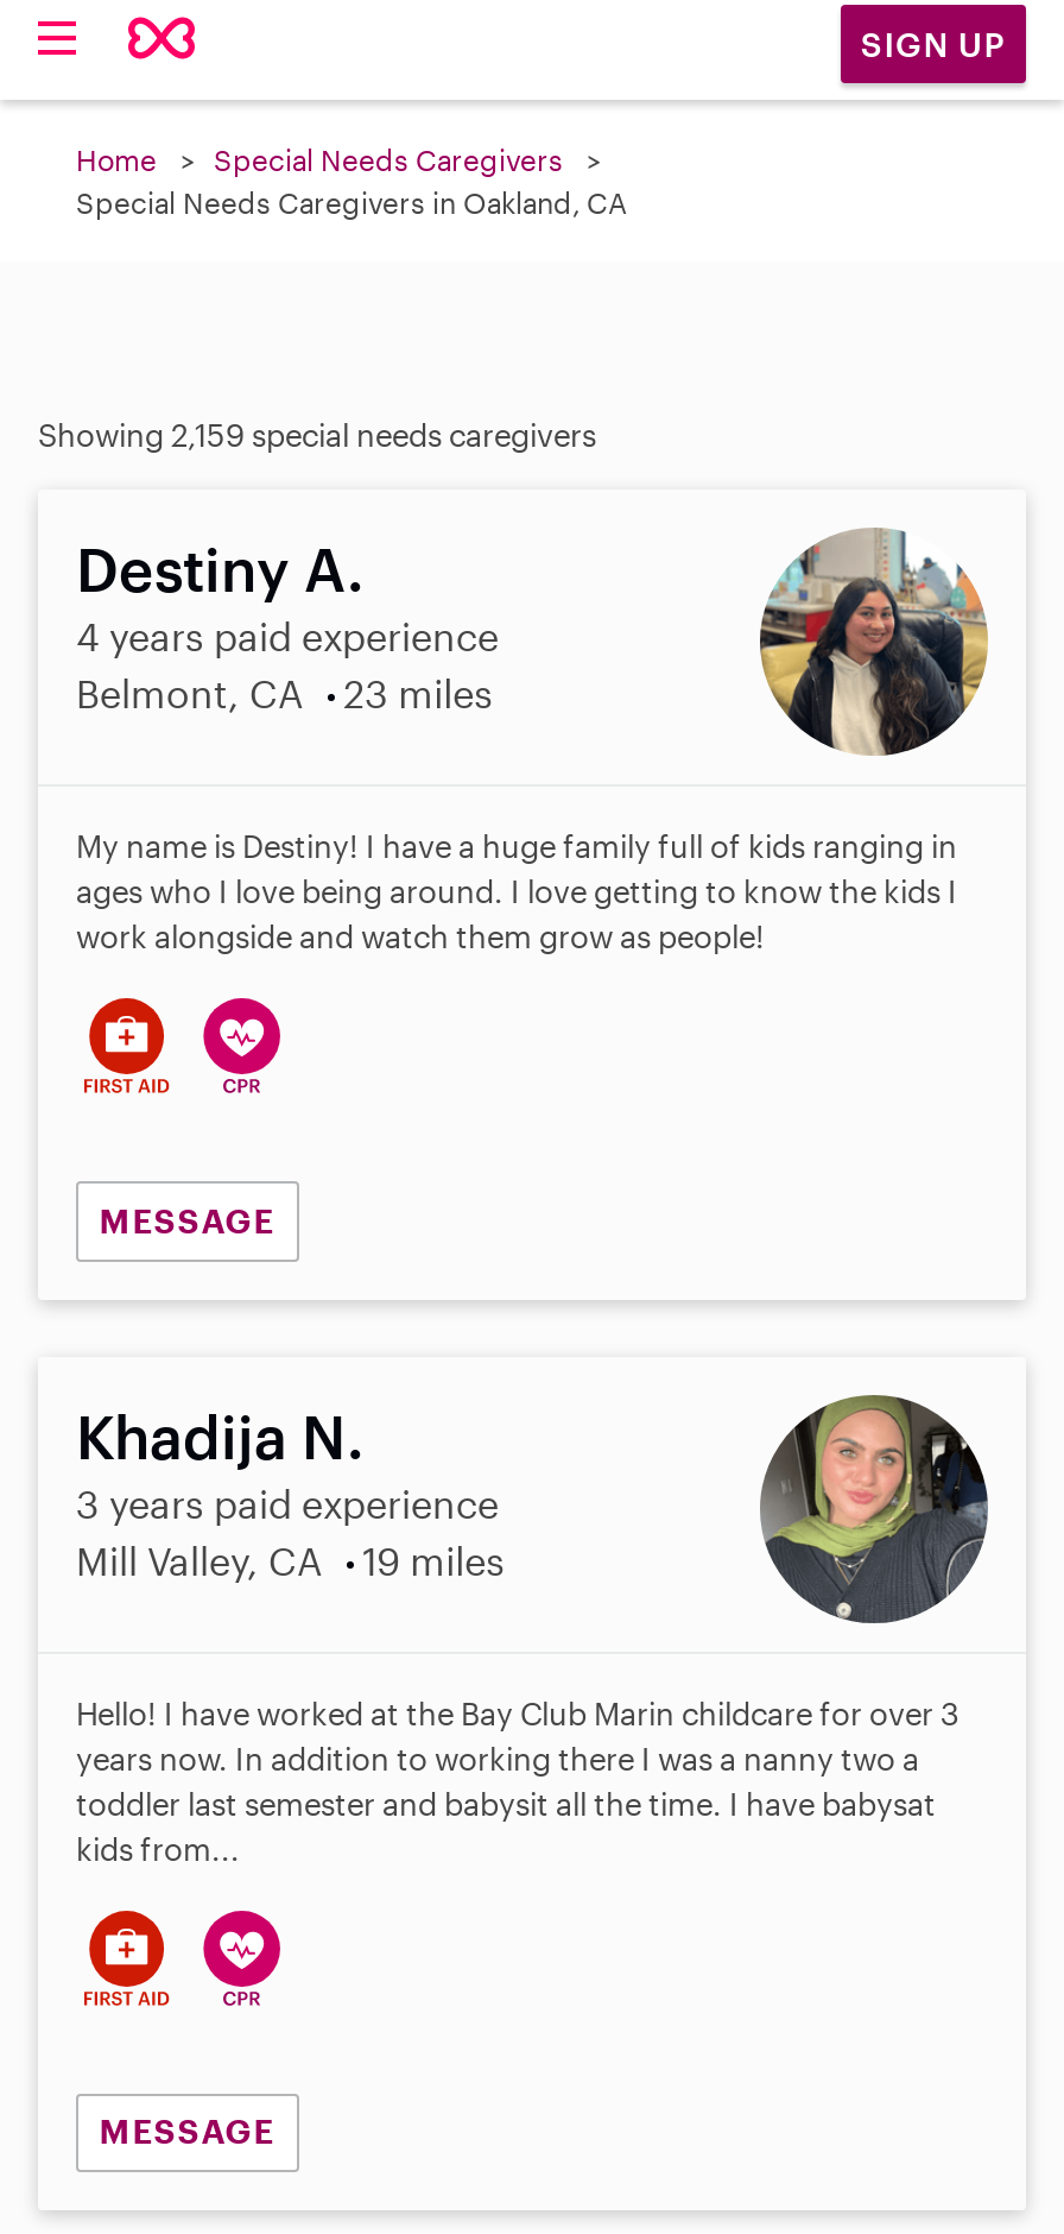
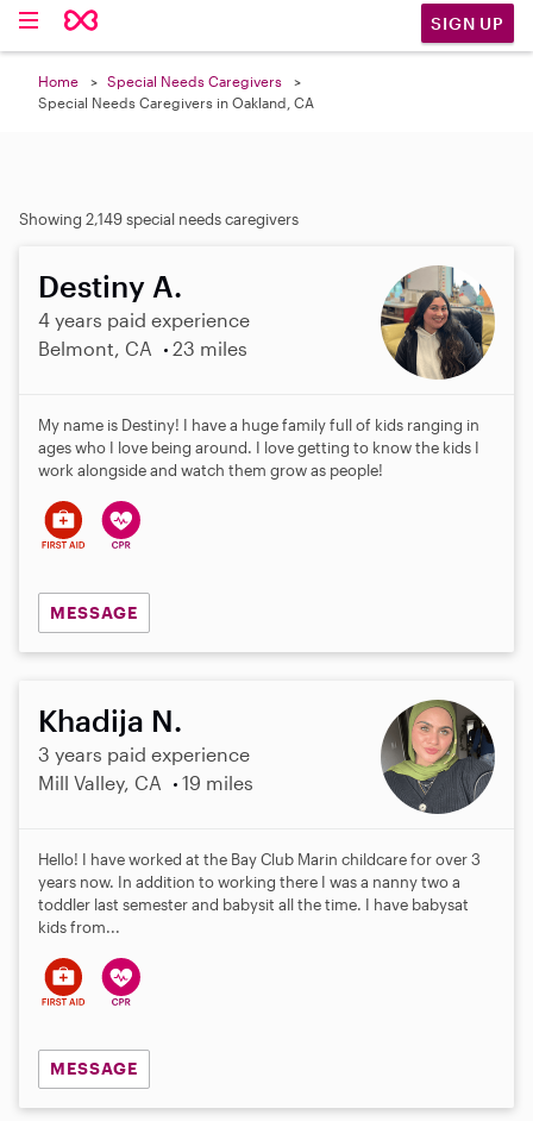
[38,416,596,454] Showing 2,159 special needs caregivers -> [19,209,299,228] Showing 2,149 special needs caregivers

